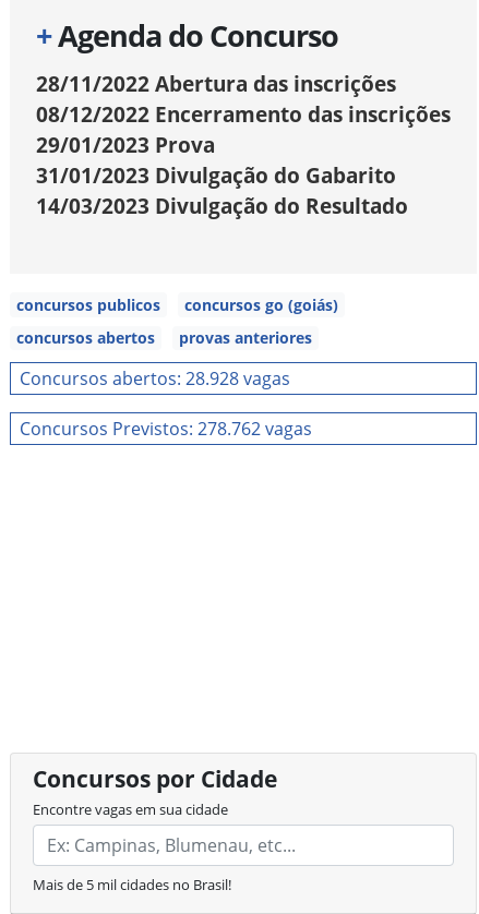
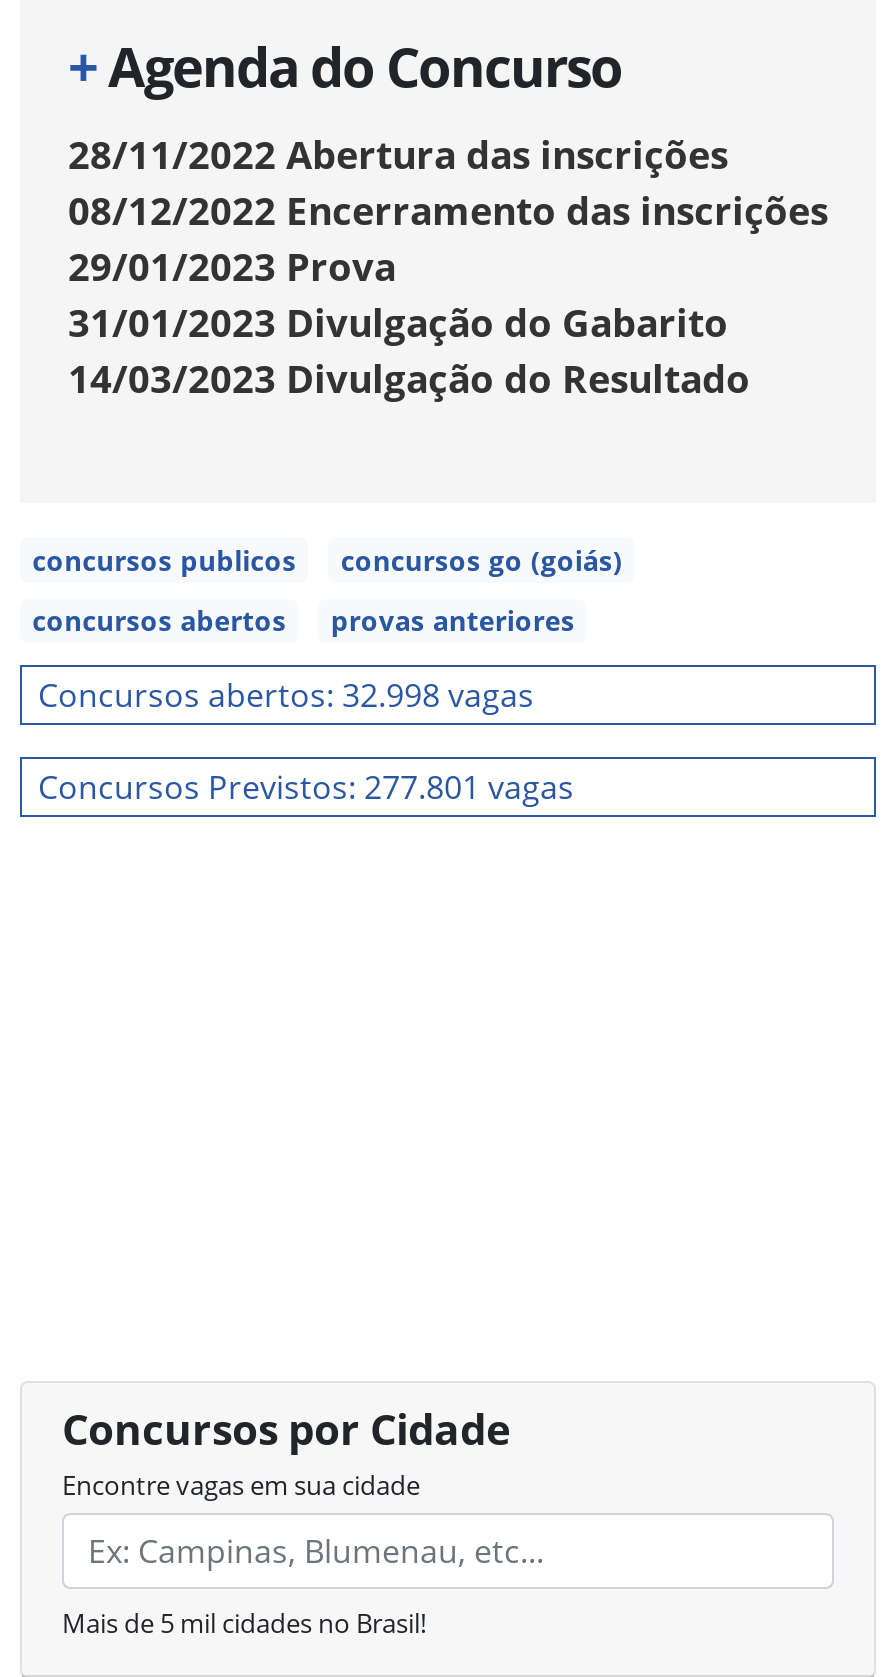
[20,366,290,390] Concursos abertos: 28.928 vagas -> [38,673,534,717] Concursos abertos: 32.998 vagas
[20,417,312,441] Concursos Previstos: 278.762 vagas -> [38,765,574,809] Concursos Previstos: 277.801 vagas

